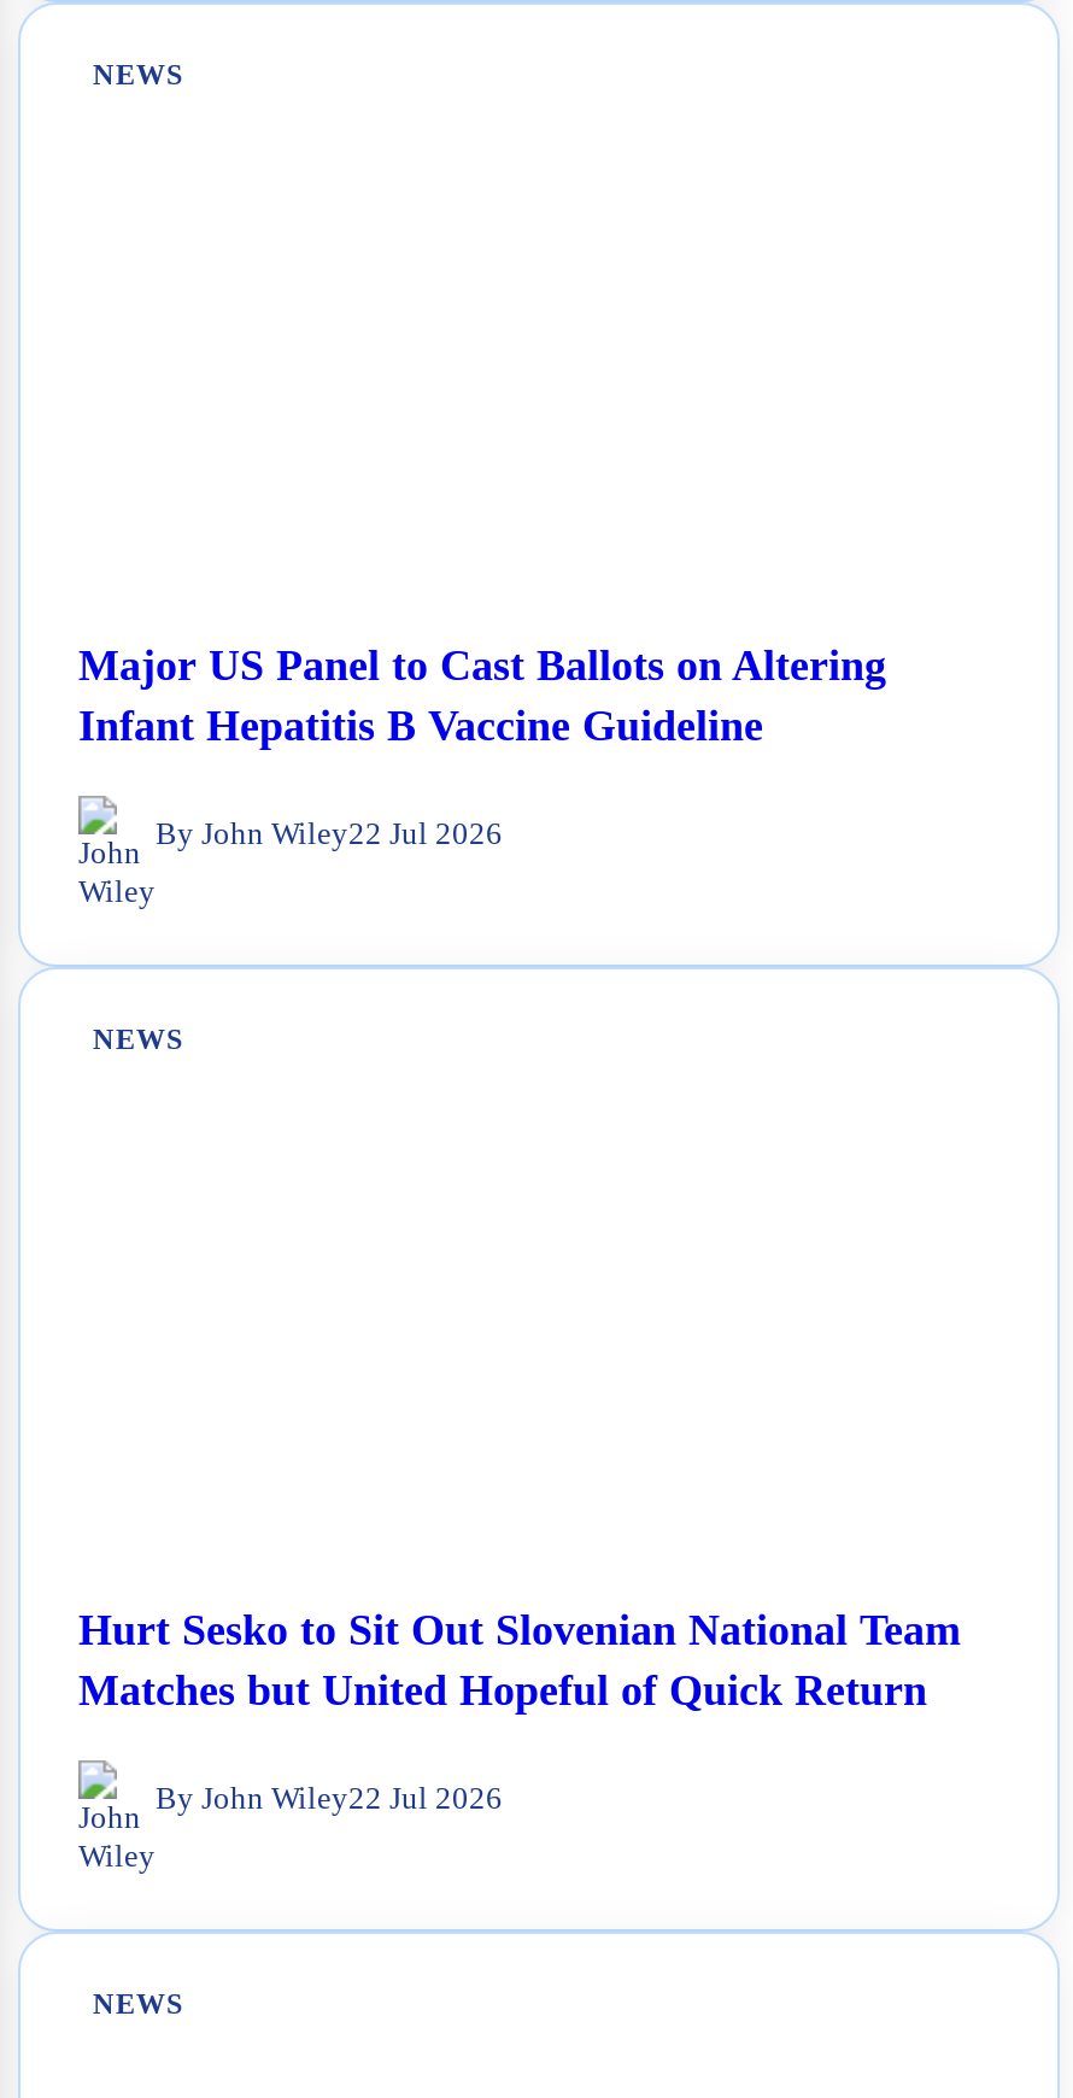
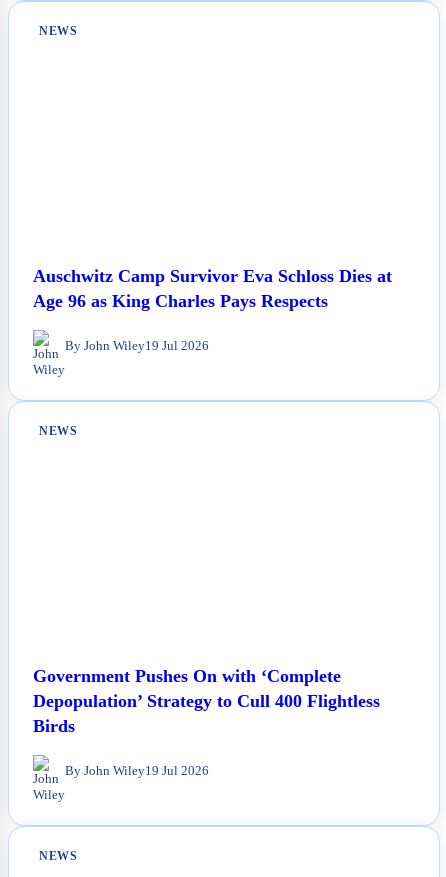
[78,642,886,750] Major US Panel to Cast Ballots on Altering | Infant Hepatitis B Vaccine Guideline -> [33,266,392,311] Auschwitz Camp Survivor Eva Schloss Dies at | Age 96 as King Charles Pays Respects
[156,816,503,852] By John Wiley22 Jul 2026 -> [65,338,209,353] By John Wiley19 Jul 2026
[78,1607,961,1715] Hurt Sesko to Sit Out Slovenian National Team | Matches but United Hopeful of Quick Return -> [33,666,380,736] Government Pushes On with ‘Complete | Depopulation’ Strategy to Cull 400 Flightless | Birds
[156,1780,503,1816] By John Wiley22 Jul 2026 -> [65,763,209,778] By John Wiley19 Jul 2026

